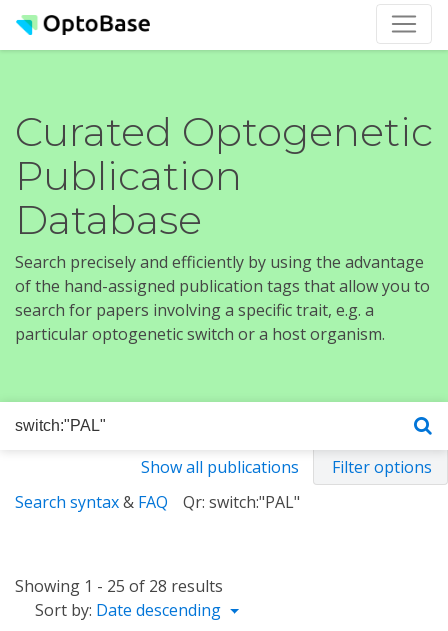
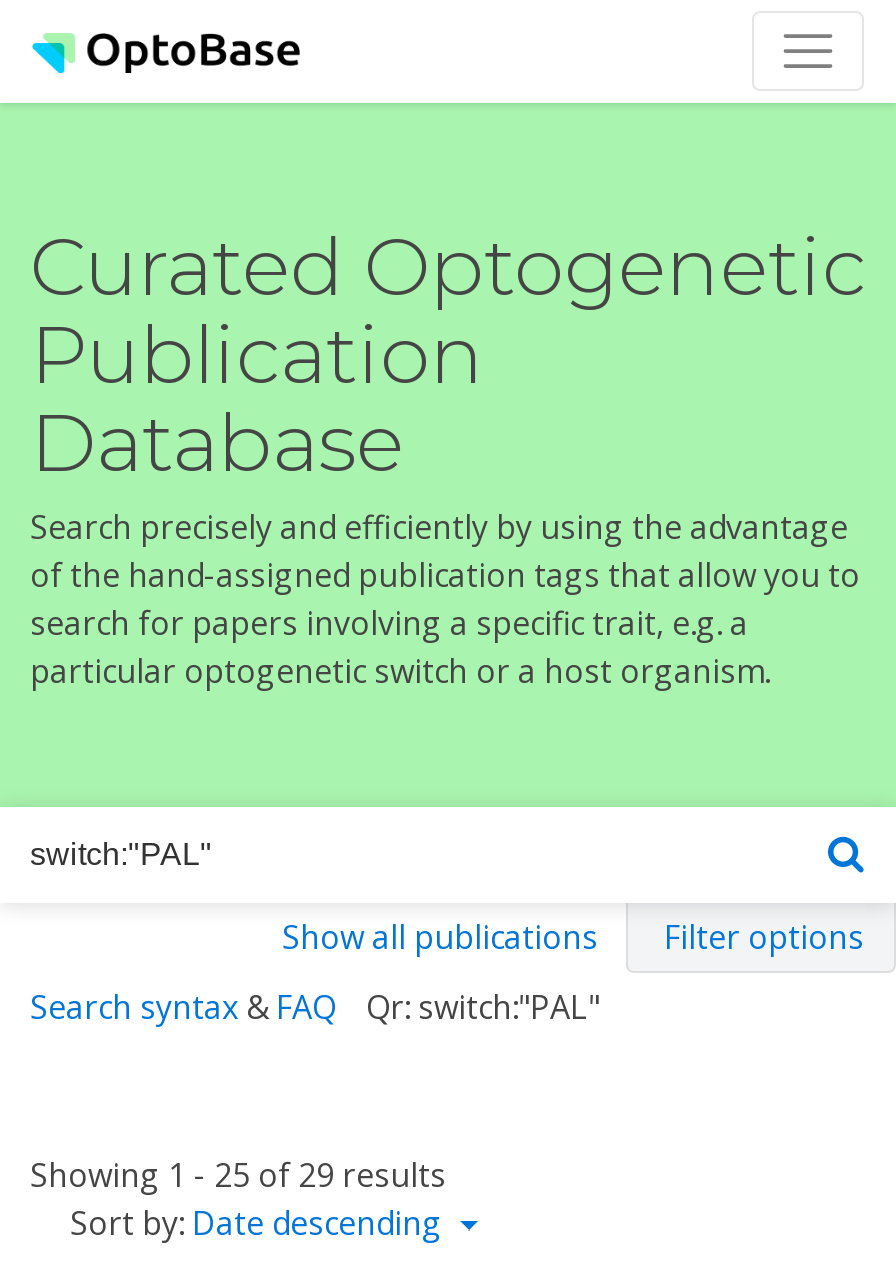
[15,575,223,597] Showing 1 - 25 of 28 results -> [30,1153,446,1197] Showing 1 - 25 of 29 results

